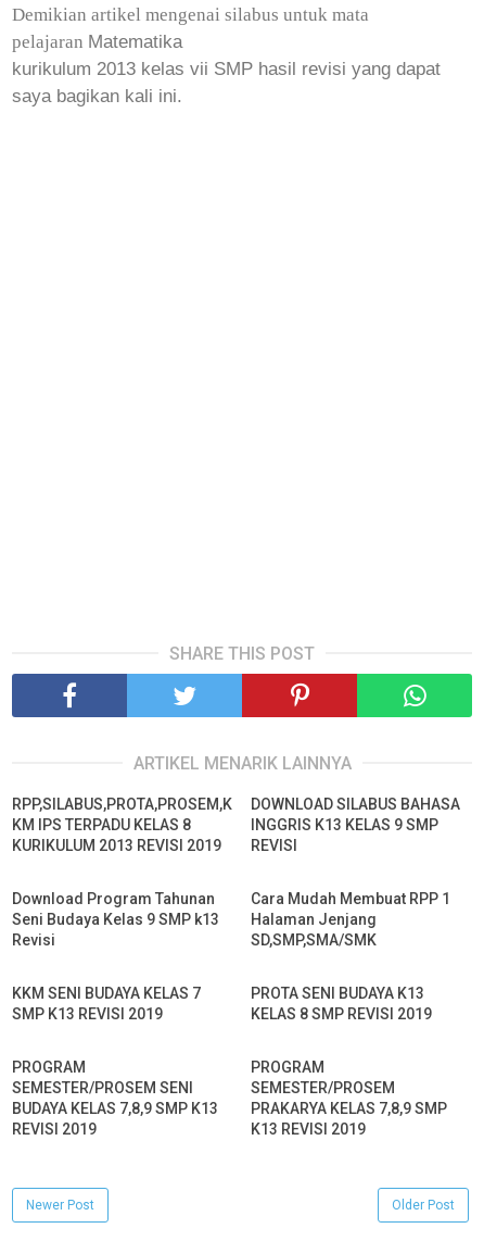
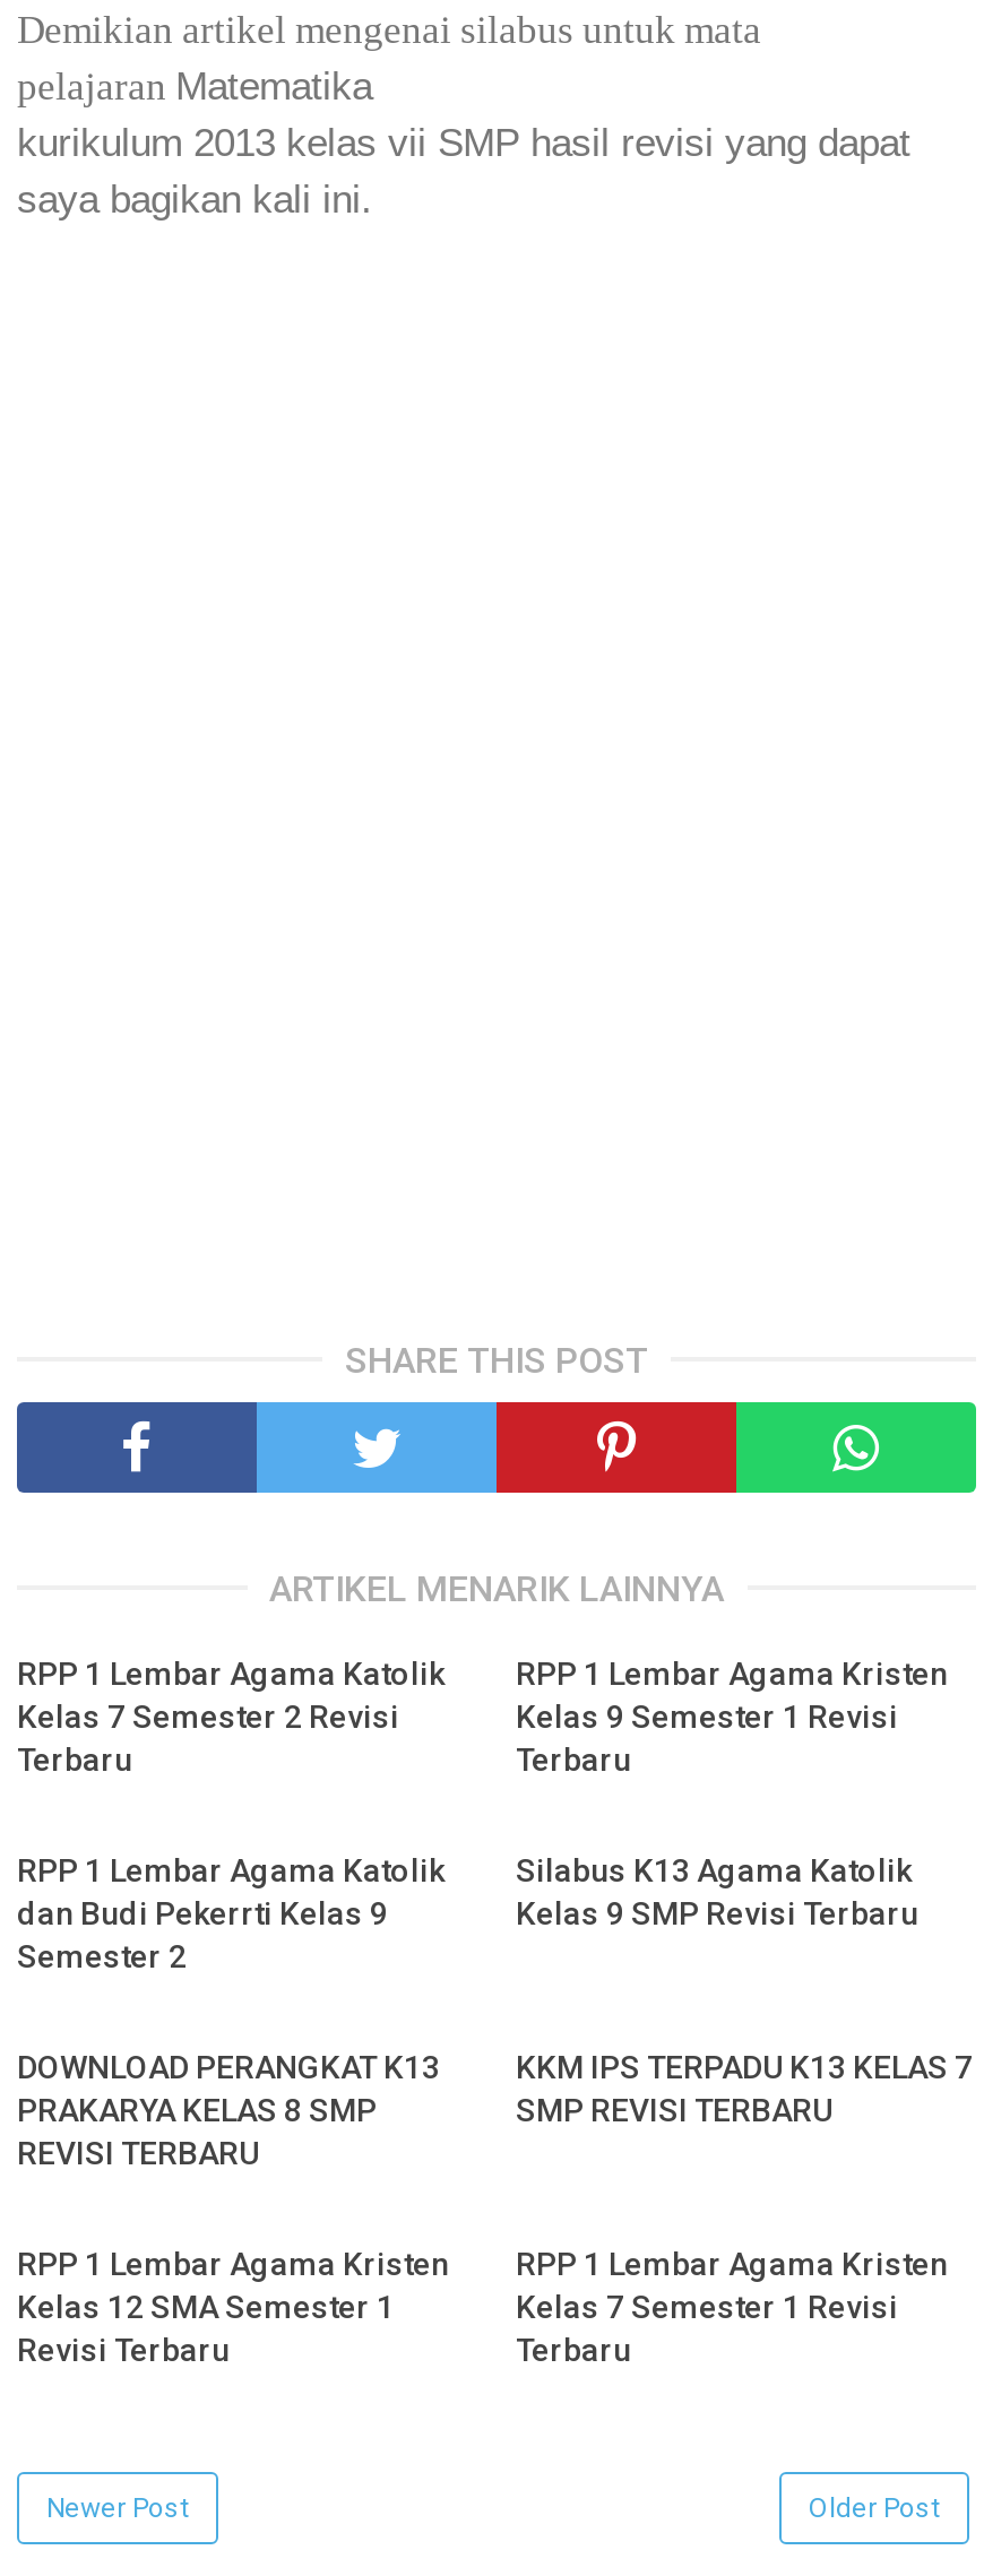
[12,796,232,855] RPP,SILABUS,PROTA,PROSEM,K | KM IPS TERPADU KELAS 8 | KURIKULUM 2013 REVISI 2019 -> [17,1656,444,1779] RPP 1 Lembar Agama Katolik | Kelas 7 Semester 2 Revisi | Terbaru
[251,796,461,855] DOWNLOAD SILABUS BAHASA | INGGRIS K13 KELAS 9 SMP | REVISI -> [516,1656,948,1779] RPP 1 Lembar Agama Kristen | Kelas 9 Semester 1 Revisi | Terbaru
[12,890,219,949] Download Program Tahunan | Seni Budaya Kelas 9 SMP k13 | Revisi -> [17,1853,444,1975] RPP 1 Lembar Agama Katolik | dan Budi Pekerrti Kelas 9 | Semester 2
[251,890,451,949] Cara Mudah Membuat RPP 1 | Halaman Jenjang | SD,SMP,SMA/SMK -> [516,1853,918,1932] Silabus K13 Agama Katolik | Kelas 9 SMP Revisi Terbaru
[12,985,201,1023] KKM SENI BUDAYA KELAS 7 | SMP K13 REVISI 2019 -> [17,2050,440,2172] DOWNLOAD PERANGKAT K13 | PRAKARYA KELAS 8 SMP | REVISI TERBARU
[251,985,432,1023] PROTA SENI BUDAYA K13 | KELAS 8 SMP REVISI 2019 -> [516,2050,973,2129] KKM IPS TERPADU K13 KELAS 7 | SMP REVISI TERBARU
[12,1059,218,1138] PROGRAM | SEMESTER/PROSEM SENI | BUDAYA KELAS 7,8,9 SMP K13 | REVISI 2019 -> [17,2247,449,2369] RPP 1 Lembar Agama Kristen | Kelas 12 SMA Semester 1 | Revisi Terbaru
[251,1059,448,1138] PROGRAM | SEMESTER/PROSEM | PRAKARYA KELAS 7,8,9 SMP | K13 REVISI 2019 -> [516,2247,948,2369] RPP 1 Lembar Agama Kristen | Kelas 7 Semester 1 Revisi | Terbaru

